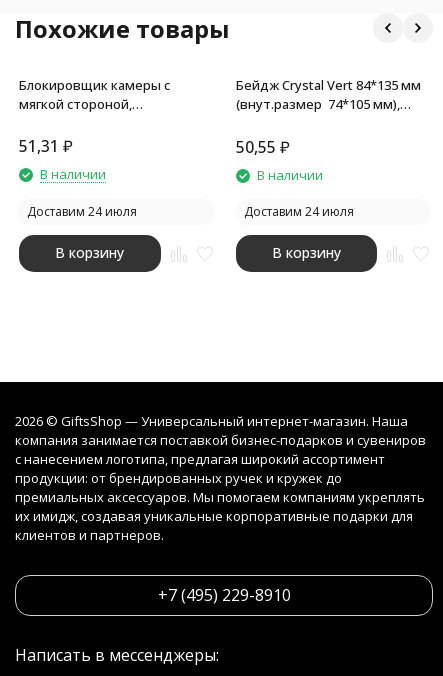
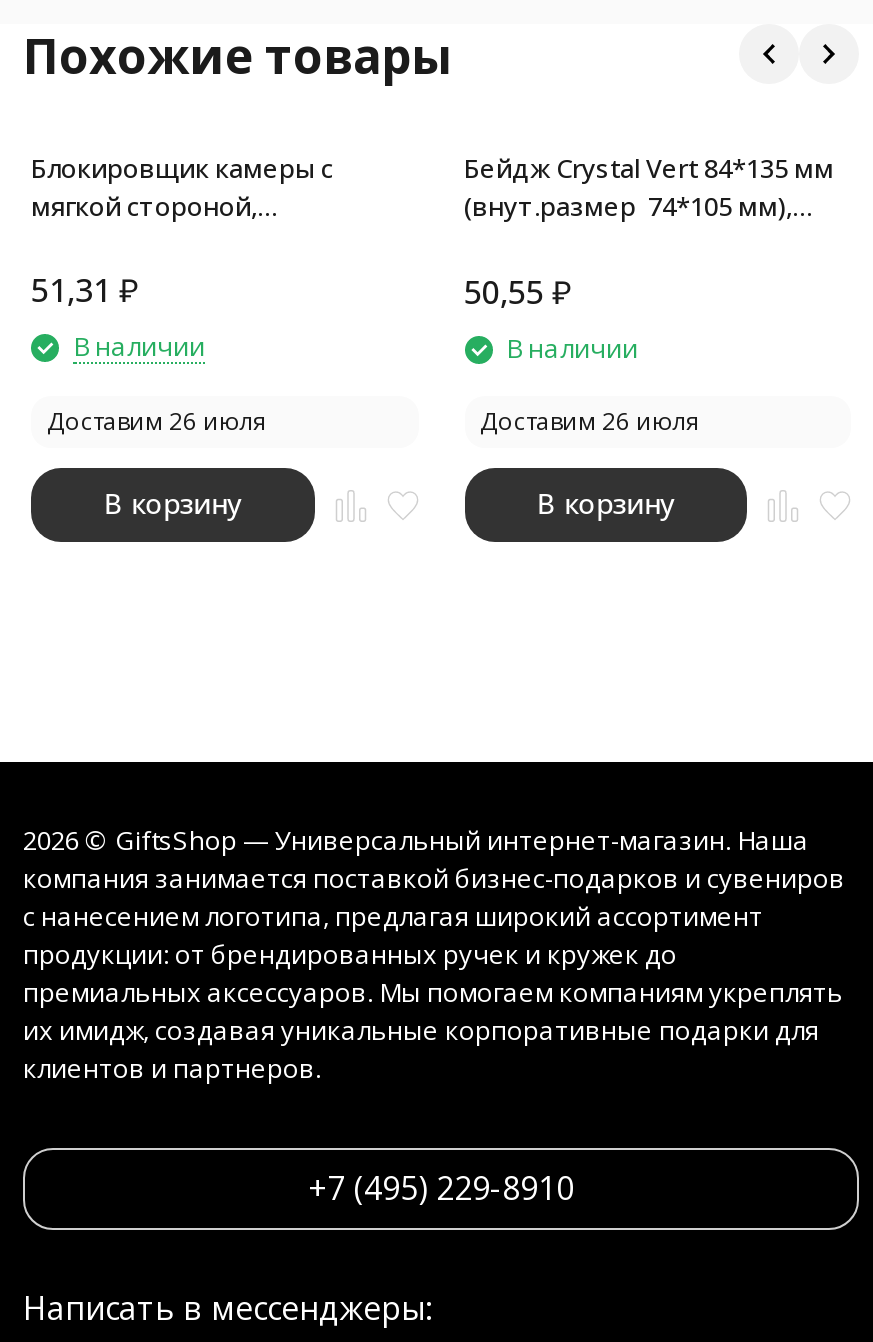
[27,203,137,220] Доставим 24 июля -> [47,404,267,438] Доставим 26 июля
[243,203,353,220] Доставим 24 июля -> [480,404,700,438] Доставим 26 июля

